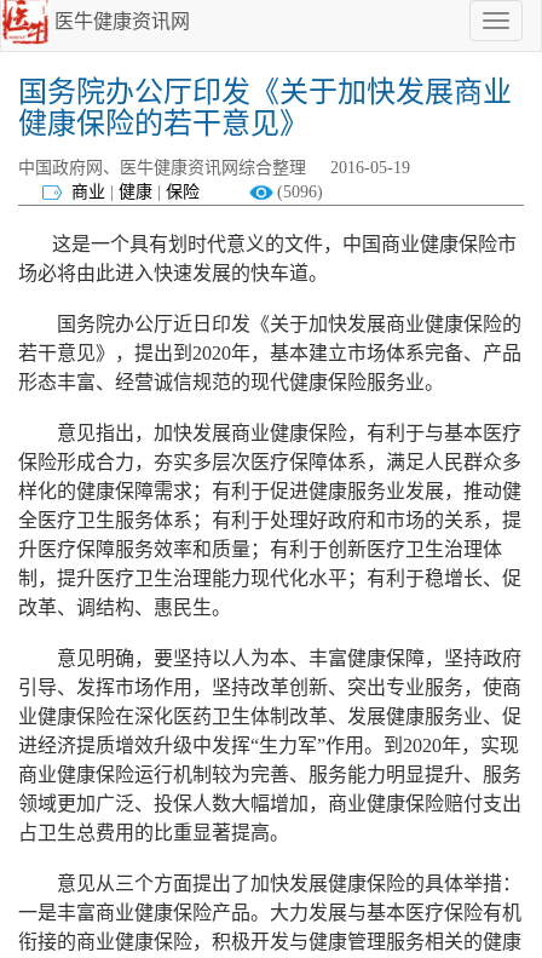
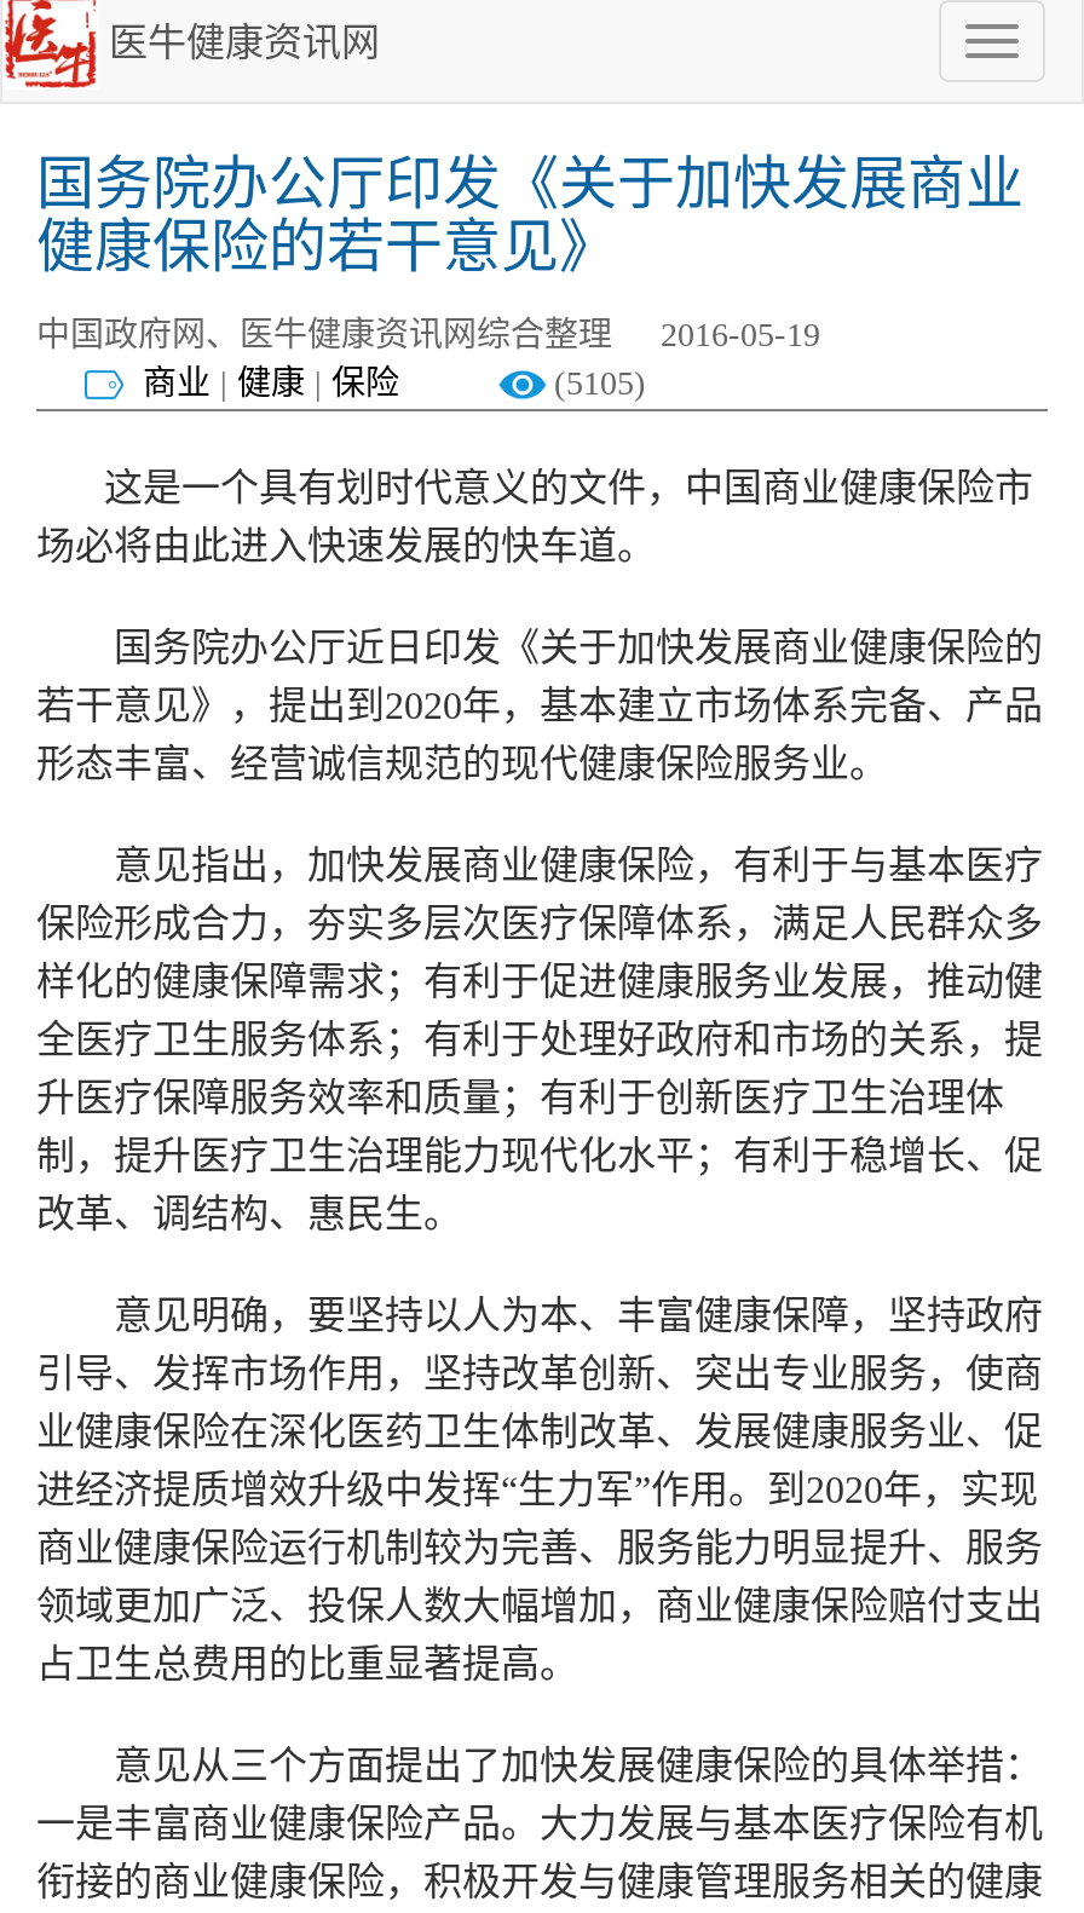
[277,183,323,201] (5096) -> [554,365,646,402] (5105)

